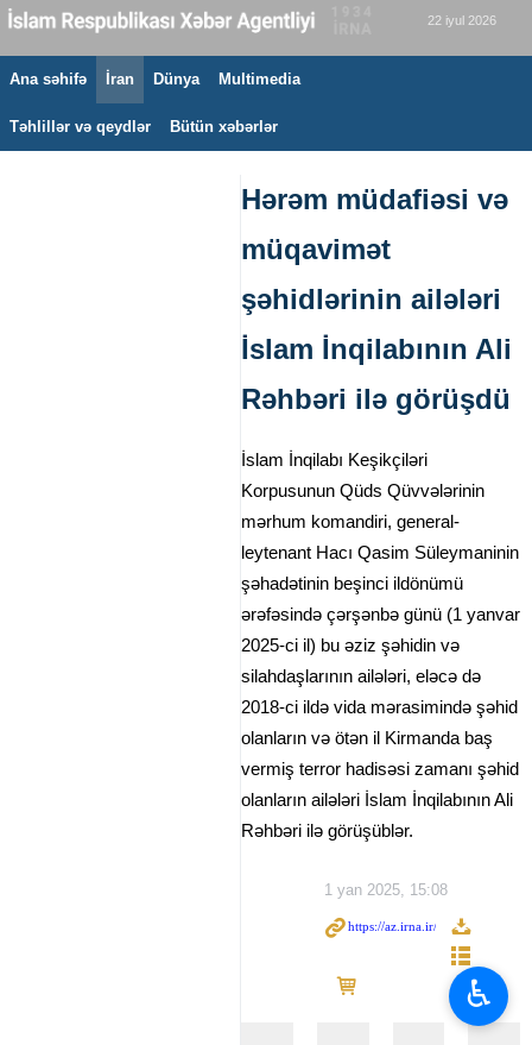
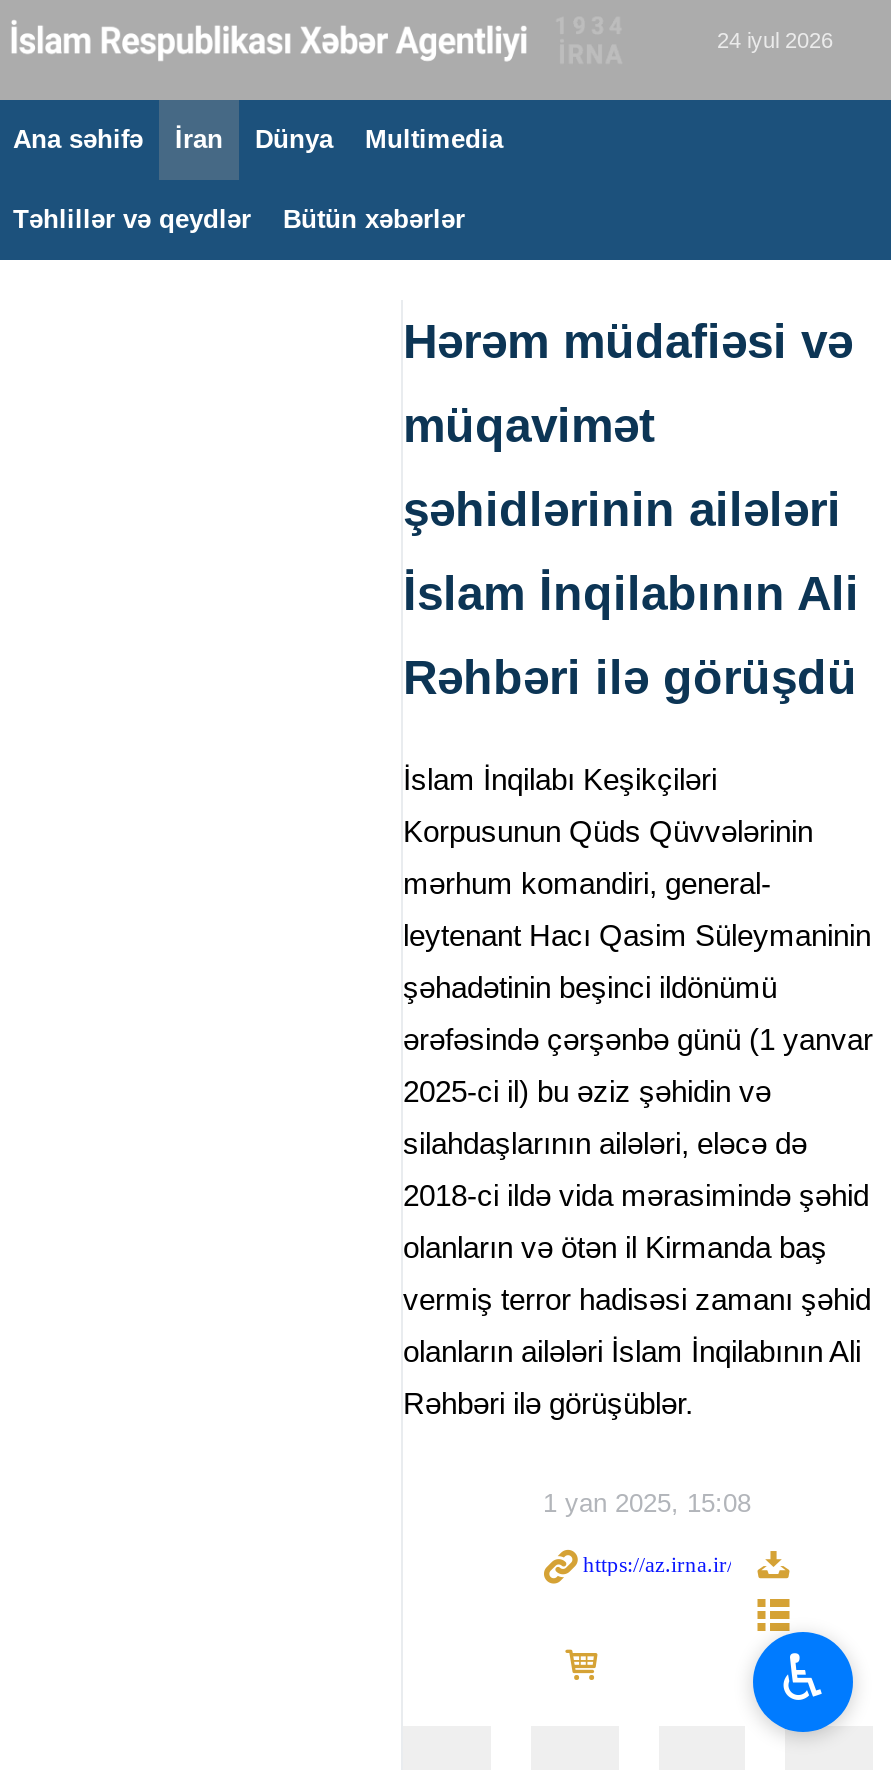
[427,13,496,27] 22 iyul 2026 -> [717,28,833,52] 24 iyul 2026

